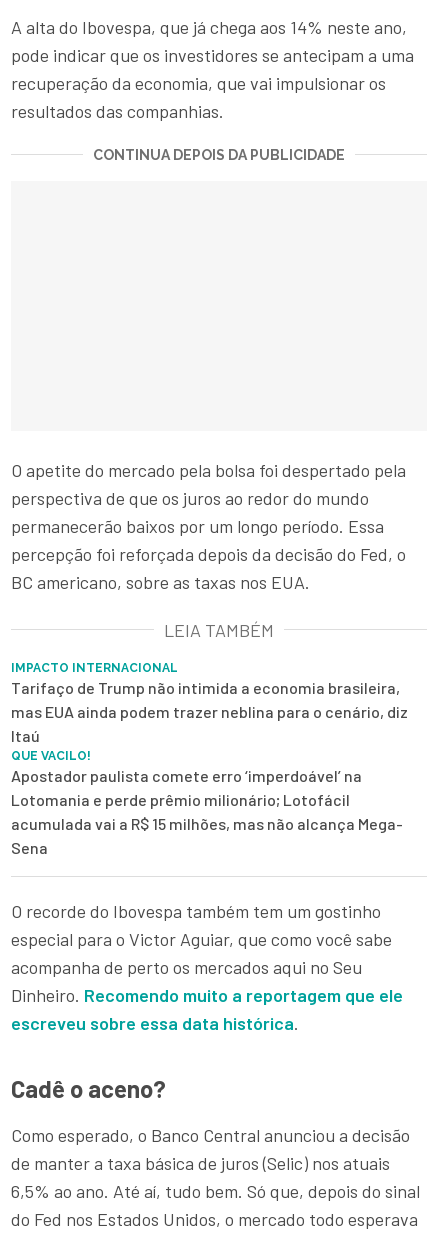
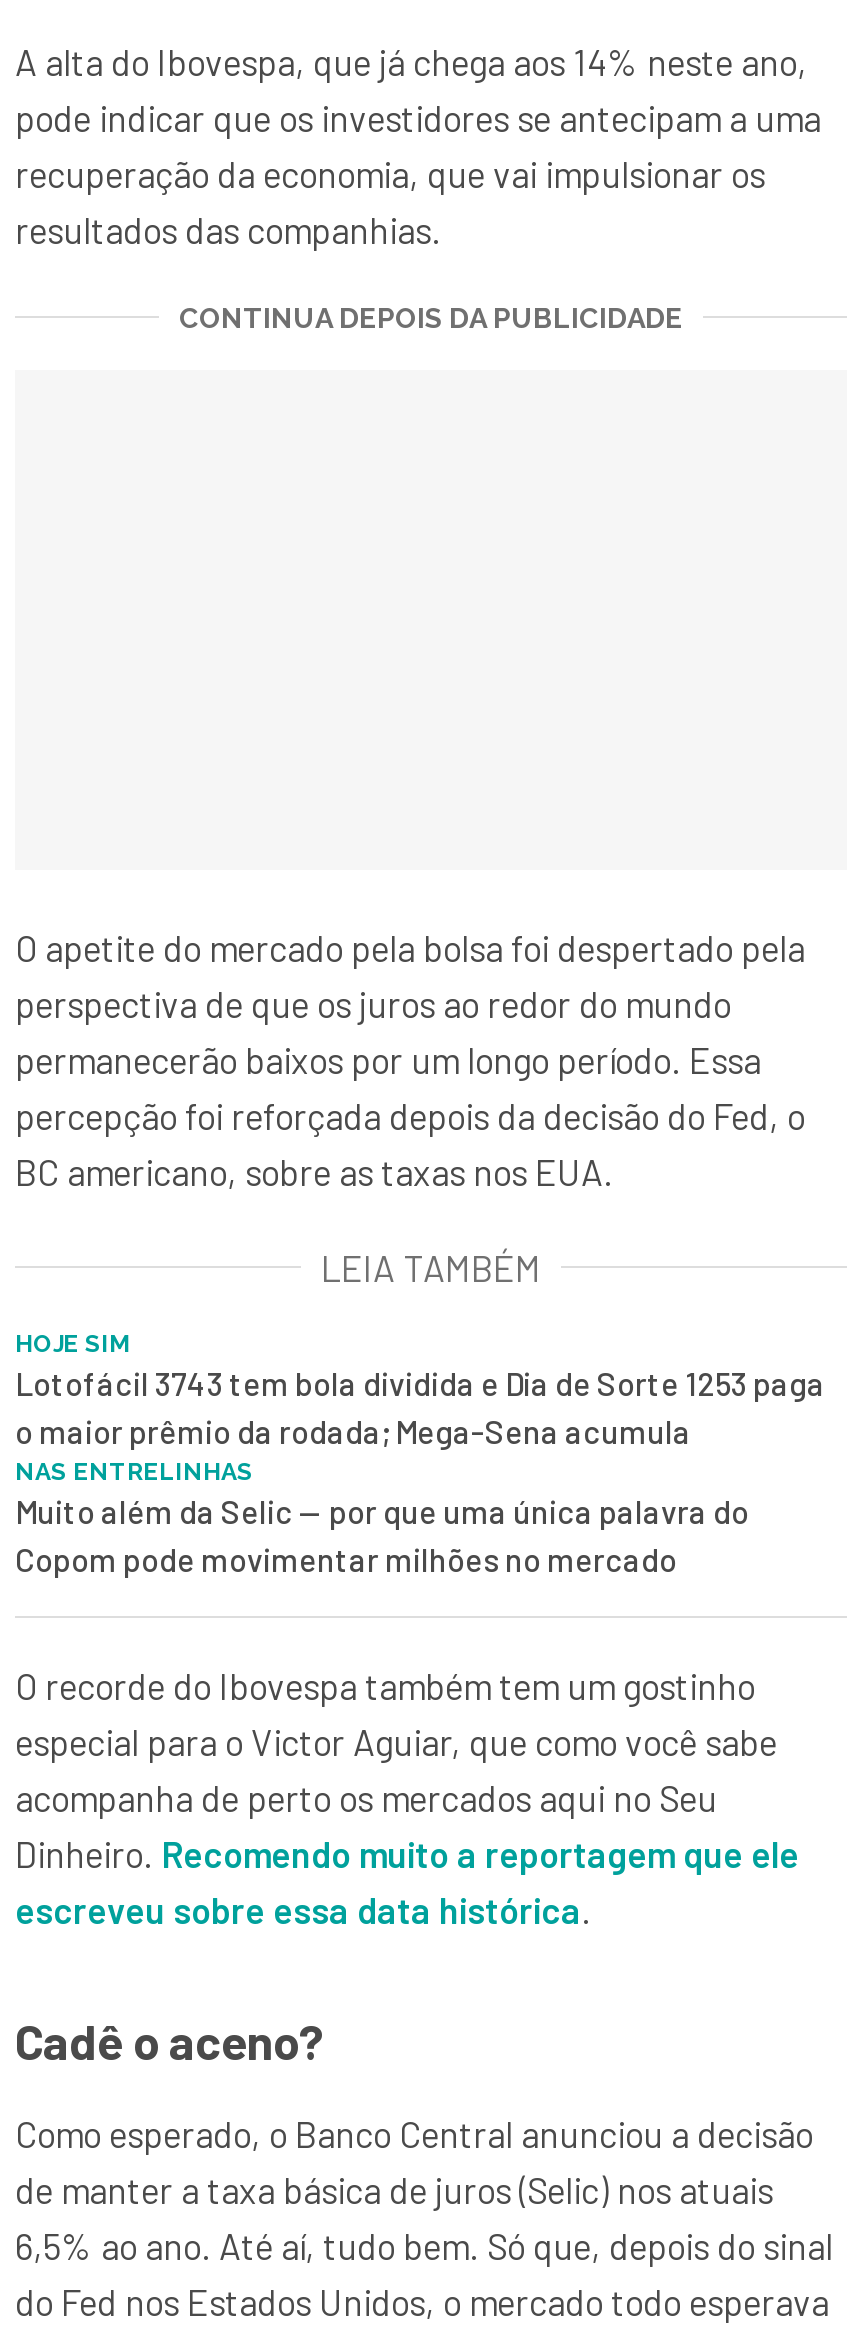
[11,661,408,857] IMPACTO INTERNACIONAL | Tarifaço de Trump não intimida a economia brasileira, | mas EUA ainda podem trazer neblina para o cenário, diz | Itaú | QUE VACILO! | Apostador paulista comete erro ‘imperdoável’ na | Lotomania e perde prêmio milionário; Lotofácil | acumulada vai a R$ 15 milhões, mas não alcança Mega- | Sena -> [15,1330,825,1578] HOJE SIM | Lotofácil 3743 tem bola dividida e Dia de Sorte 1253 paga | o maior prêmio da rodada; Mega-Sena acumula | NAS ENTRELINHAS | Muito além da Selic — por que uma única palavra do | Copom pode movimentar milhões no mercado

